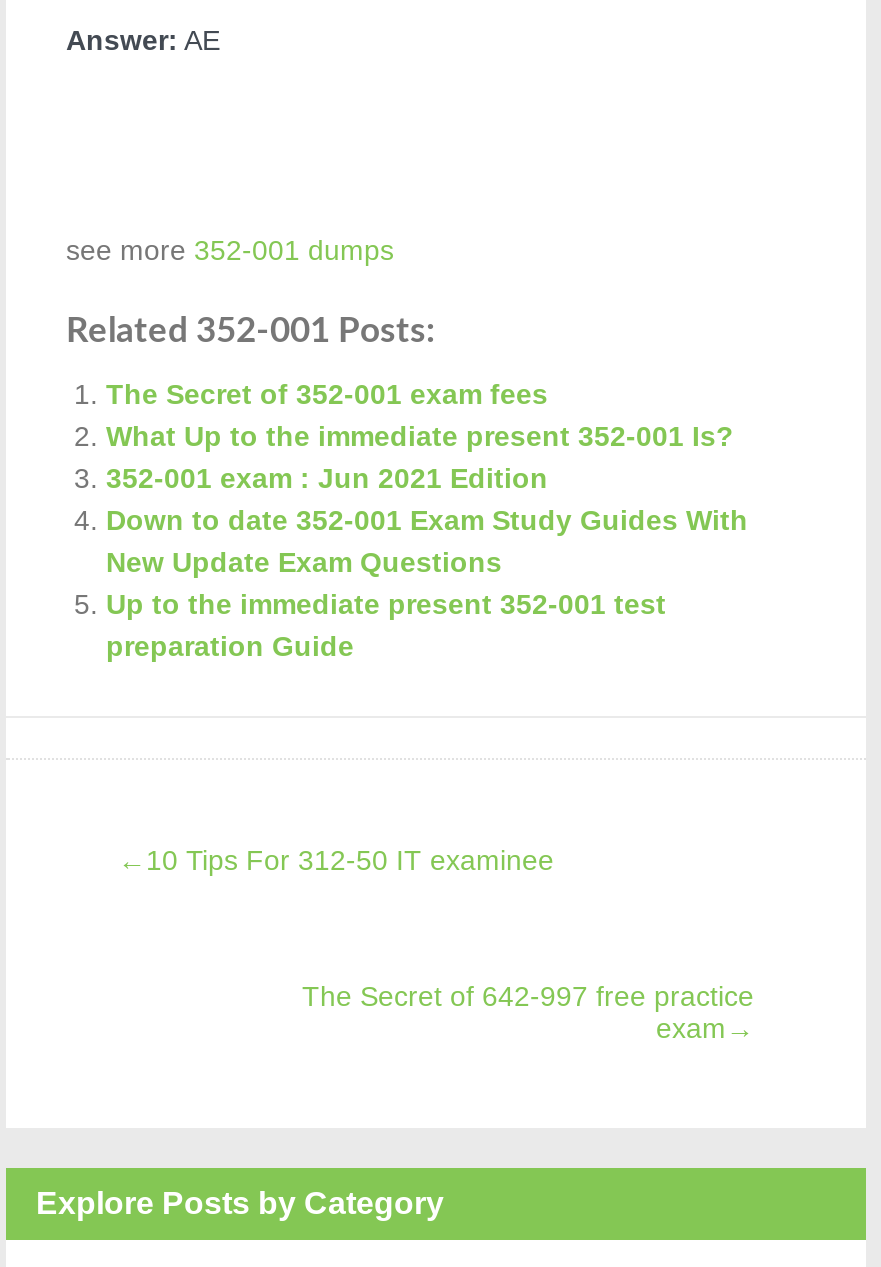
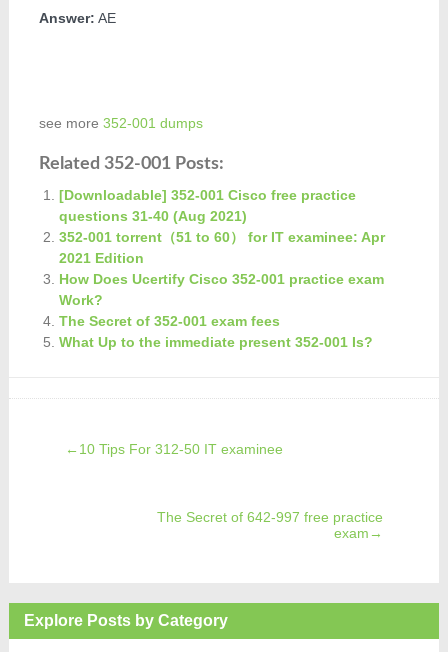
none -> [59,187,385,308] [Downloadable] 352-001 Cisco free practice | questions 31-40 (Aug 2021) | 352-001 torrent（51 to 60） for IT examinee: Apr | 2021 Edition | How Does Ucertify Cisco 352-001 practice exam | Work?
moved [106,377,734,451] -> [59,313,373,350]: The Secret of 352-001 exam fees | What Up to the immediate present 352-001 Is?
[106,461,748,661] 352-001 exam : Jun 2021 Edition | Down to date 352-001 Exam Study Guides With | New Update Exam Questions | Up to the immediate present 352-001 test | preparation Guide -> none

